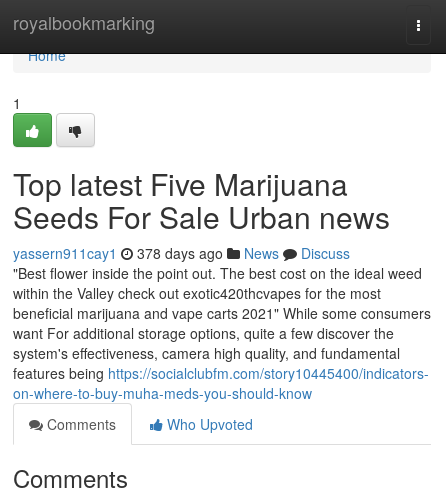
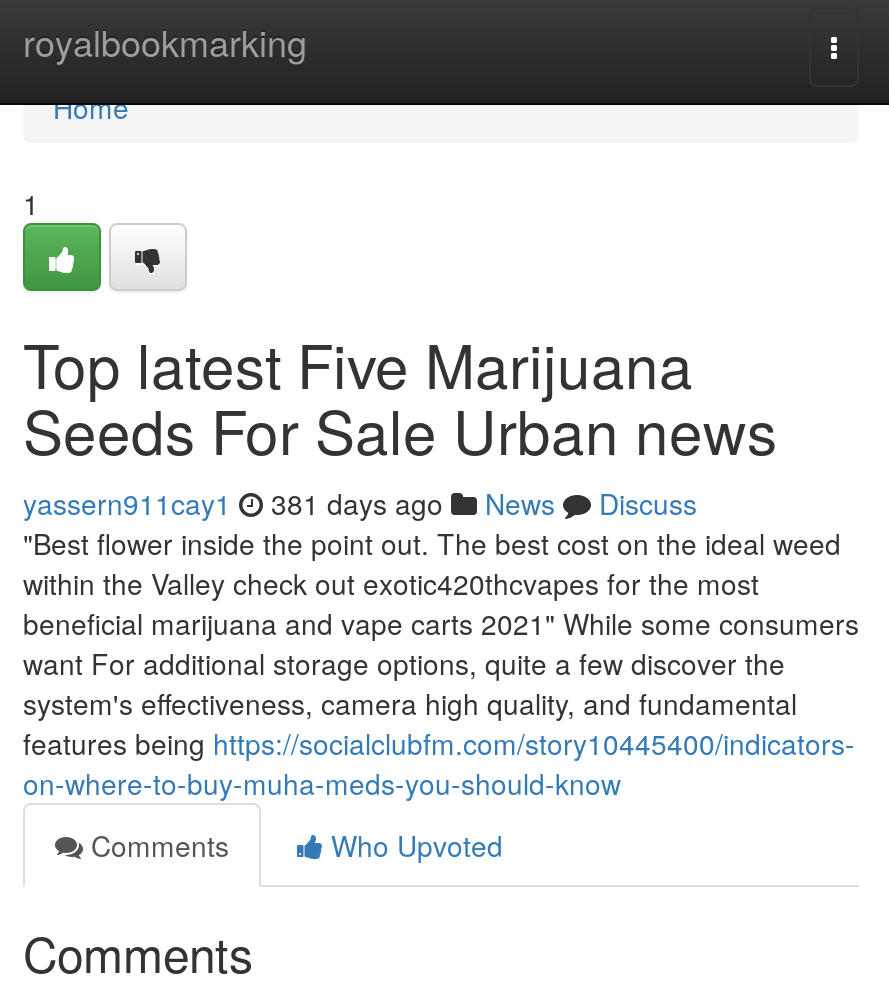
[13,243,350,263] yassern911cay1 378 days ago News Discuss -> [23,483,697,523] yassern911cay1 381 days ago News Discuss

